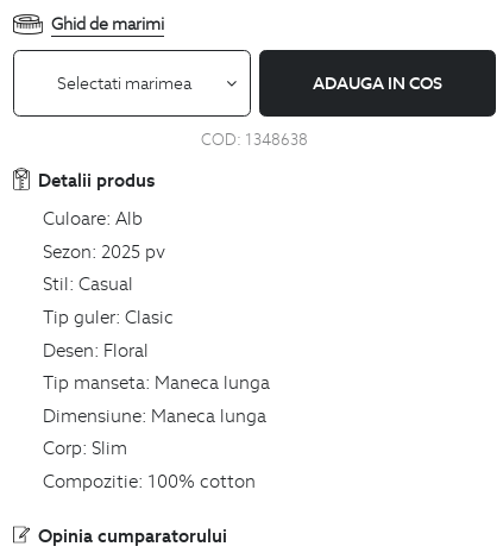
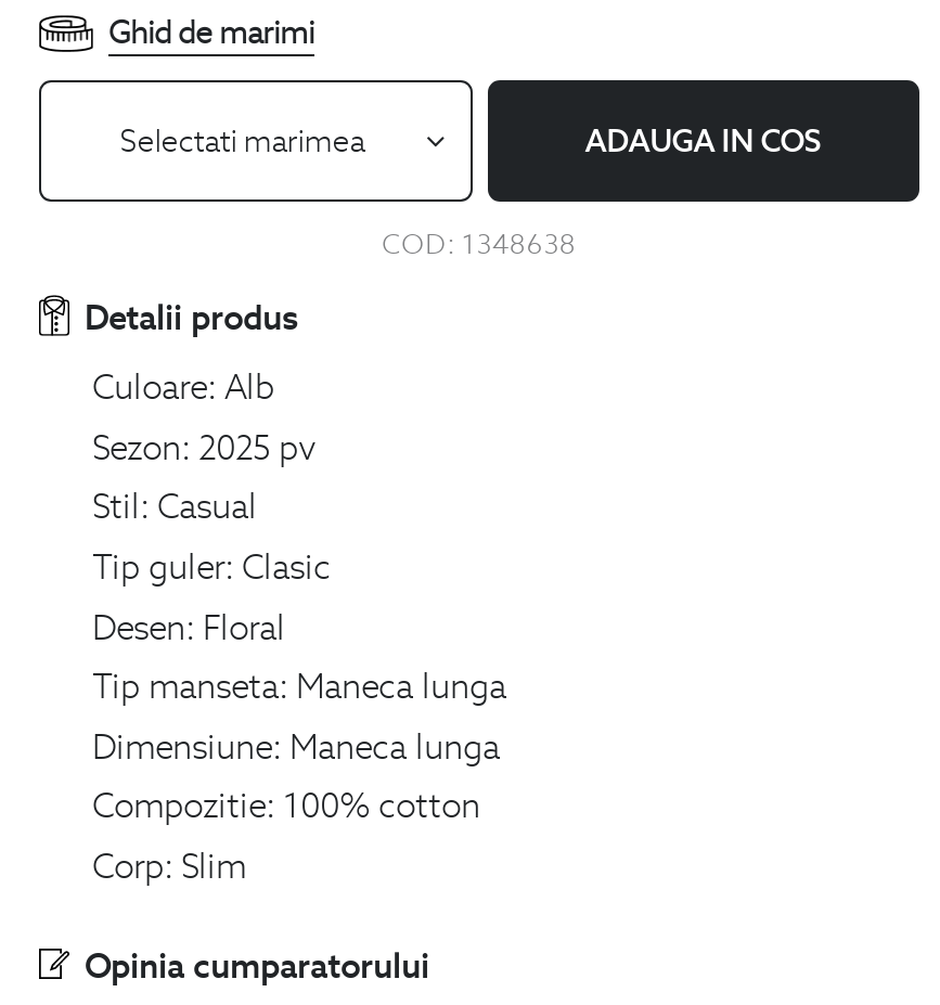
moved [42,436,127,459] -> [92,843,246,887]: Corp: Slim
moved [42,468,255,492] -> [92,783,480,827]: Compozitie: 100% cotton

